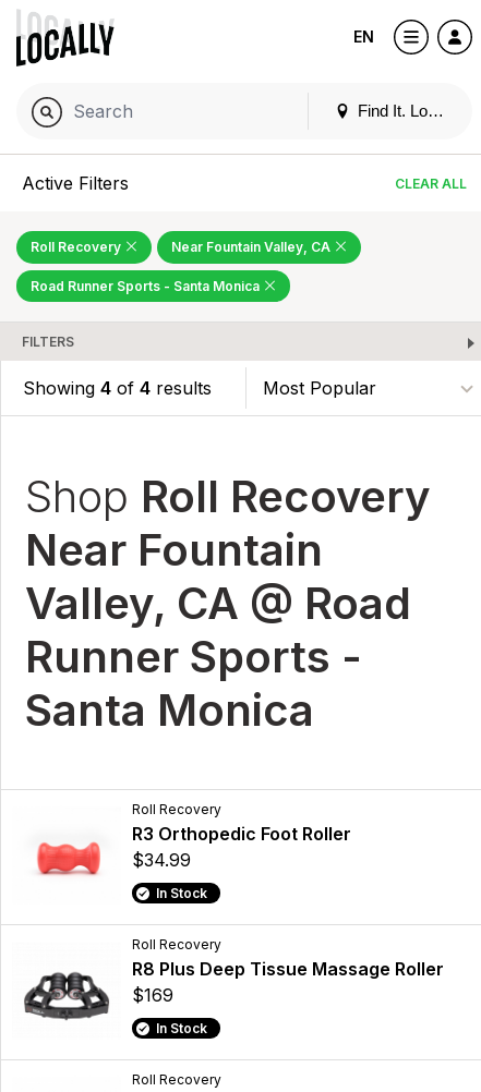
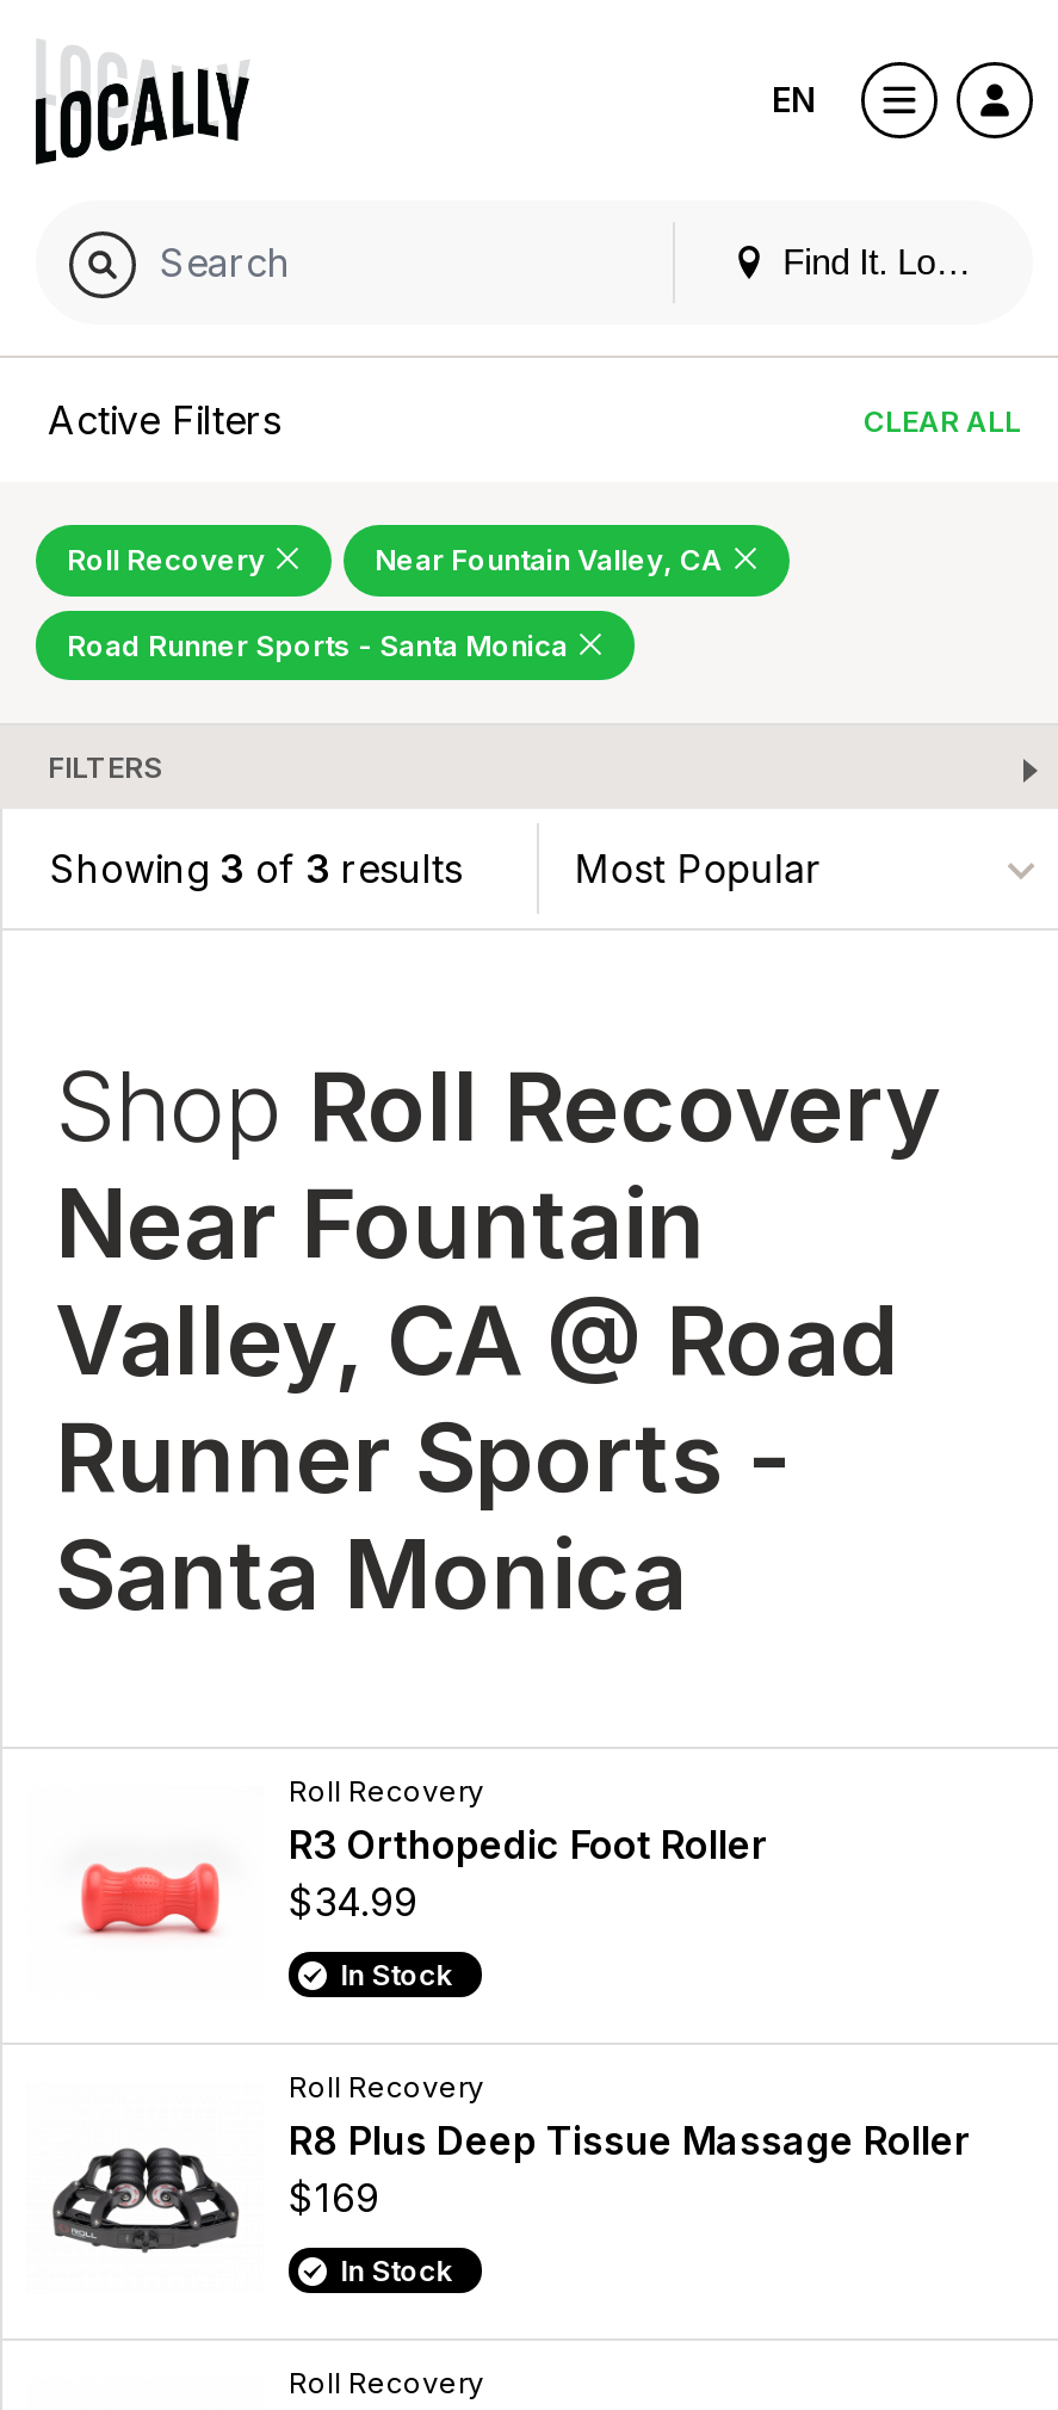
[23,377,212,399] Showing 4 of 4 results -> [50,845,463,892] Showing 3 of 3 results

